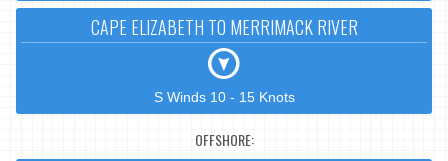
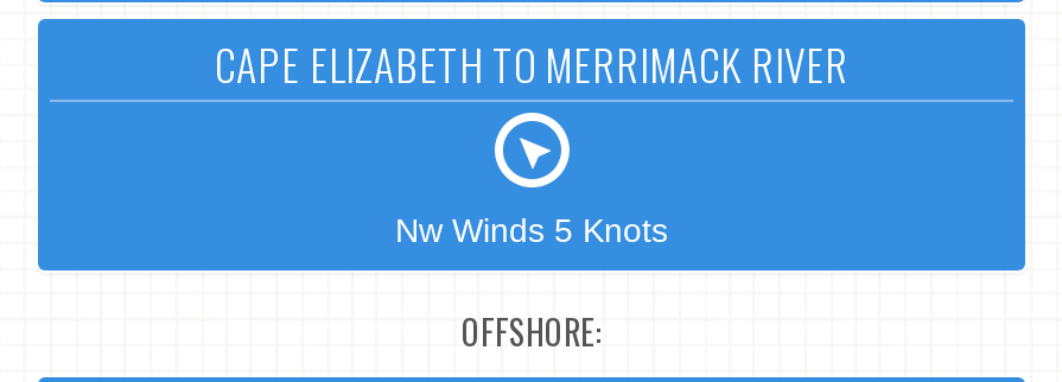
[153,89,294,105] S Winds 10 - 15 Knots -> [395,211,668,249] Nw Winds 5 Knots

